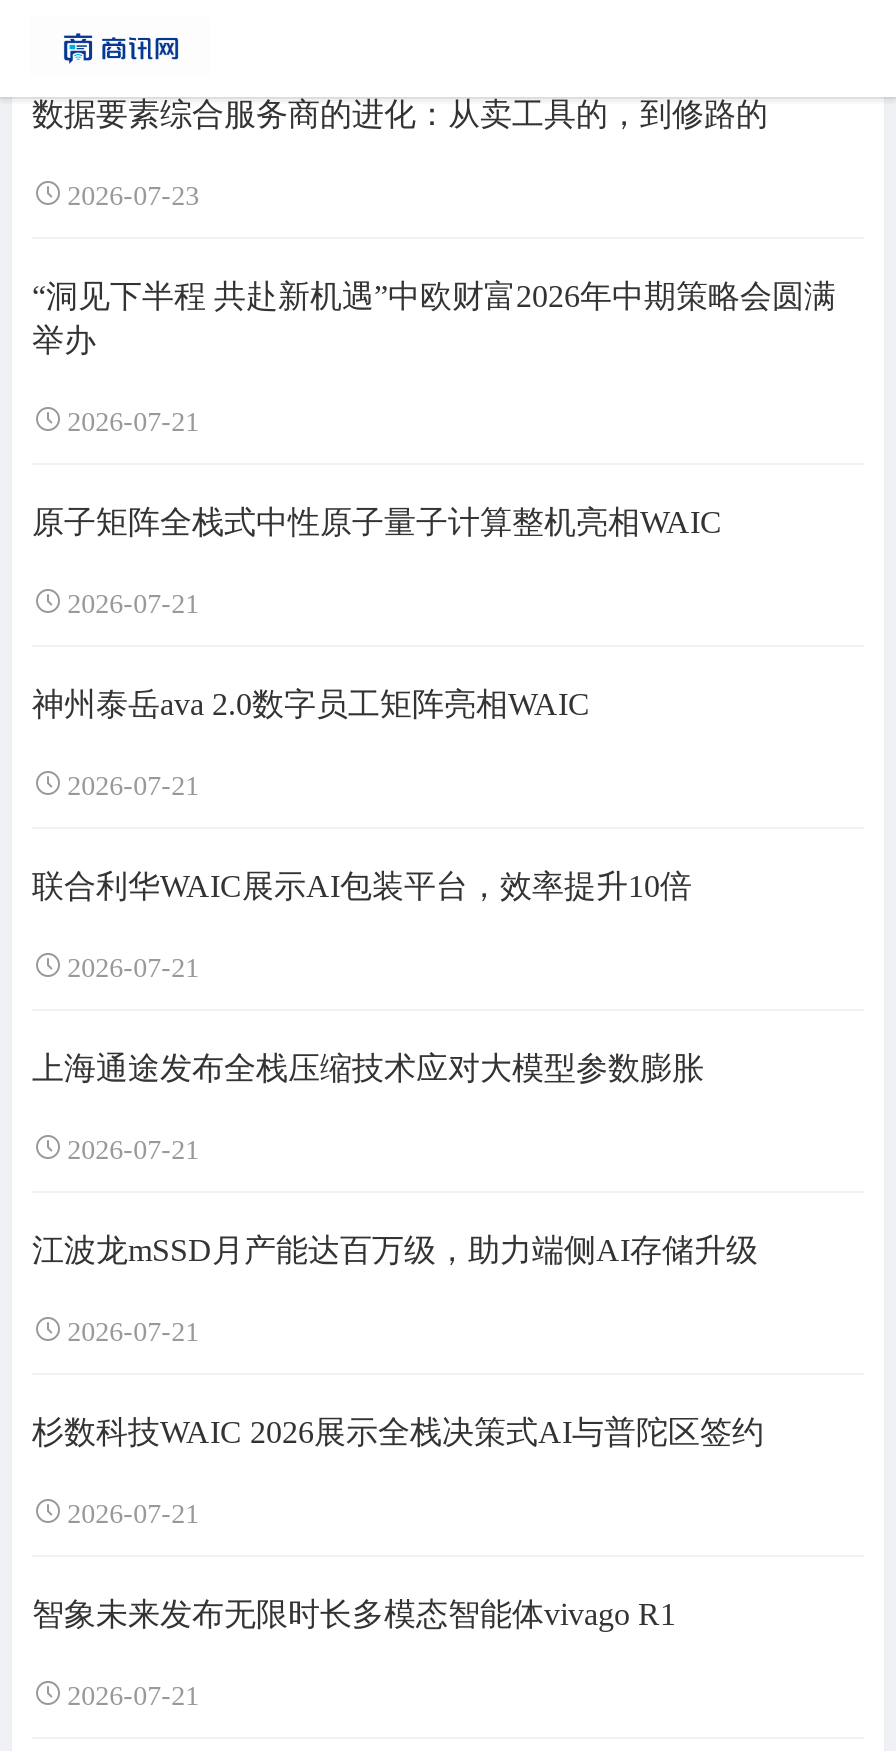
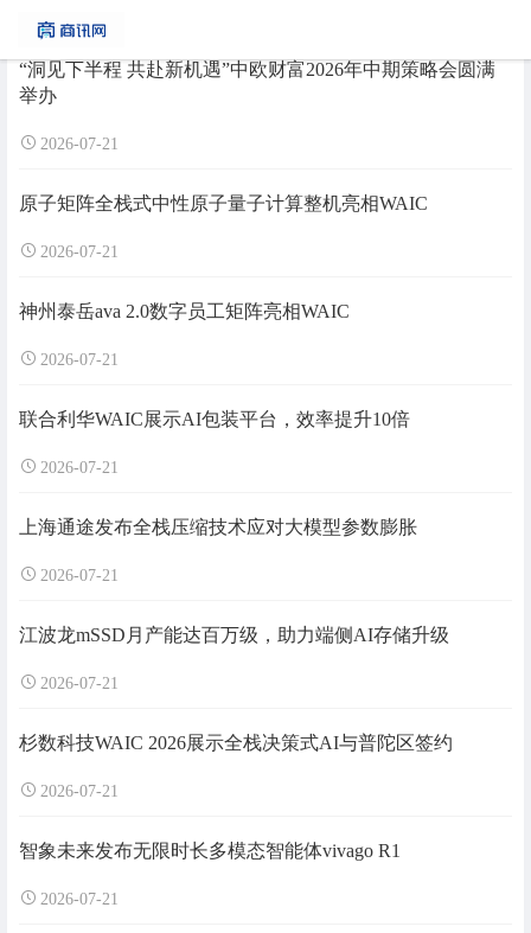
[32,97,768,211] 数据要素综合服务商的进化：从卖工具的，到修路的 | 2026-07-23 -> none

